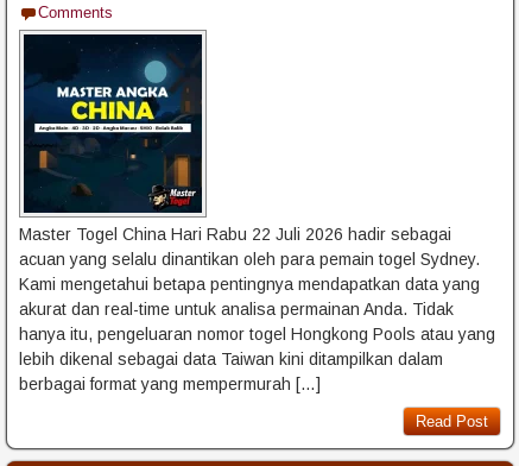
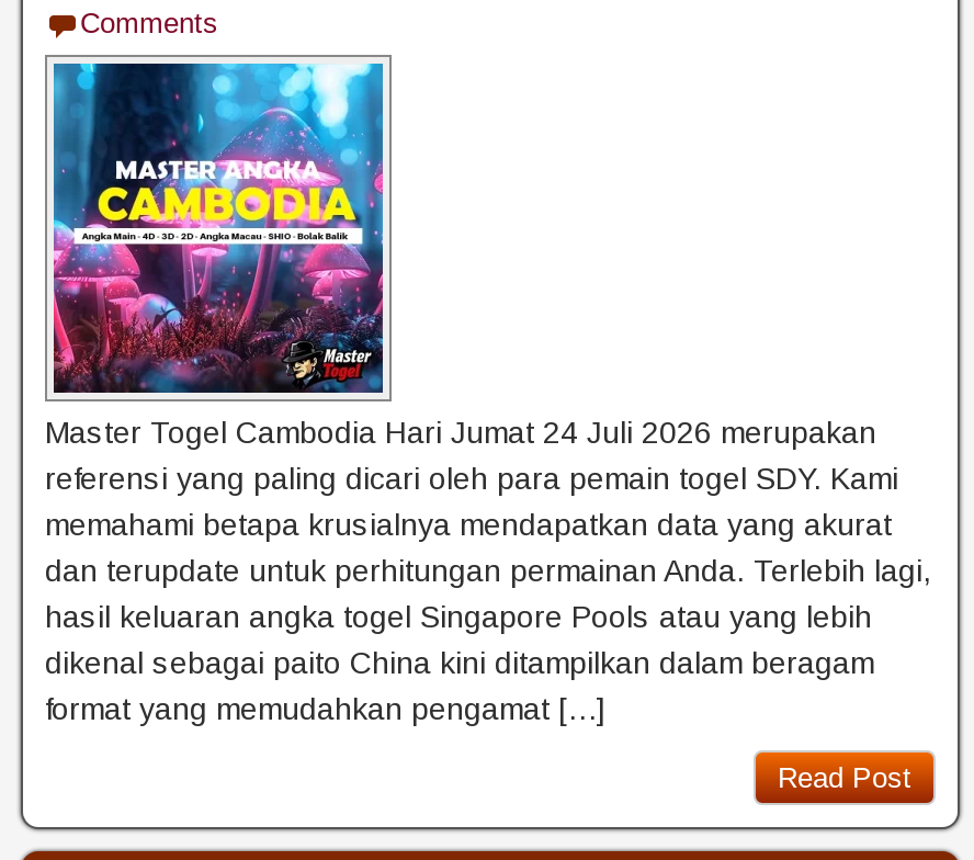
[19,33,495,393] [image] | Master Togel China Hari Rabu 22 Juli 2026 hadir sebagai | acuan yang selalu dinantikan oleh para pemain togel Sydney. | Kami mengetahui betapa pentingnya mendapatkan data yang | akurat dan real-time untuk analisa permainan Anda. Tidak | hanya itu, pengeluaran nomor togel Hongkong Pools atau yang | lebih dikenal sebagai data Taiwan kini ditampilkan dalam | berbagai format yang mempermurah […] -> [45,61,931,726] [image] | Master Togel Cambodia Hari Jumat 24 Juli 2026 merupakan | referensi yang paling dicari oleh para pemain togel SDY. Kami | memahami betapa krusialnya mendapatkan data yang akurat | dan terupdate untuk perhitungan permainan Anda. Terlebih lagi, | hasil keluaran angka togel Singapore Pools atau yang lebih | dikenal sebagai paito China kini ditampilkan dalam beragam | format yang memudahkan pengamat […]

